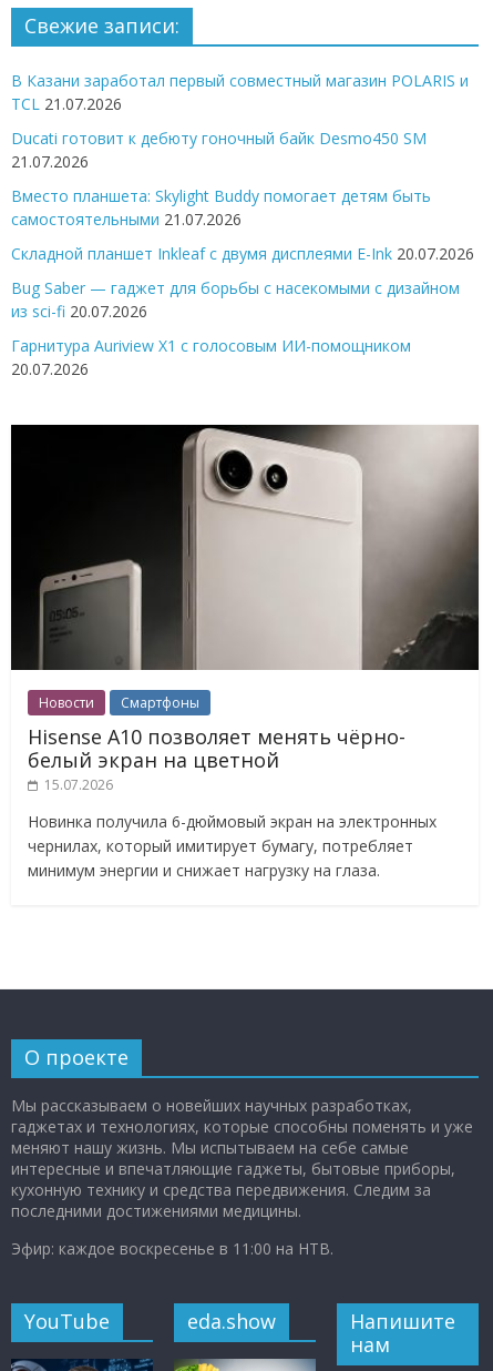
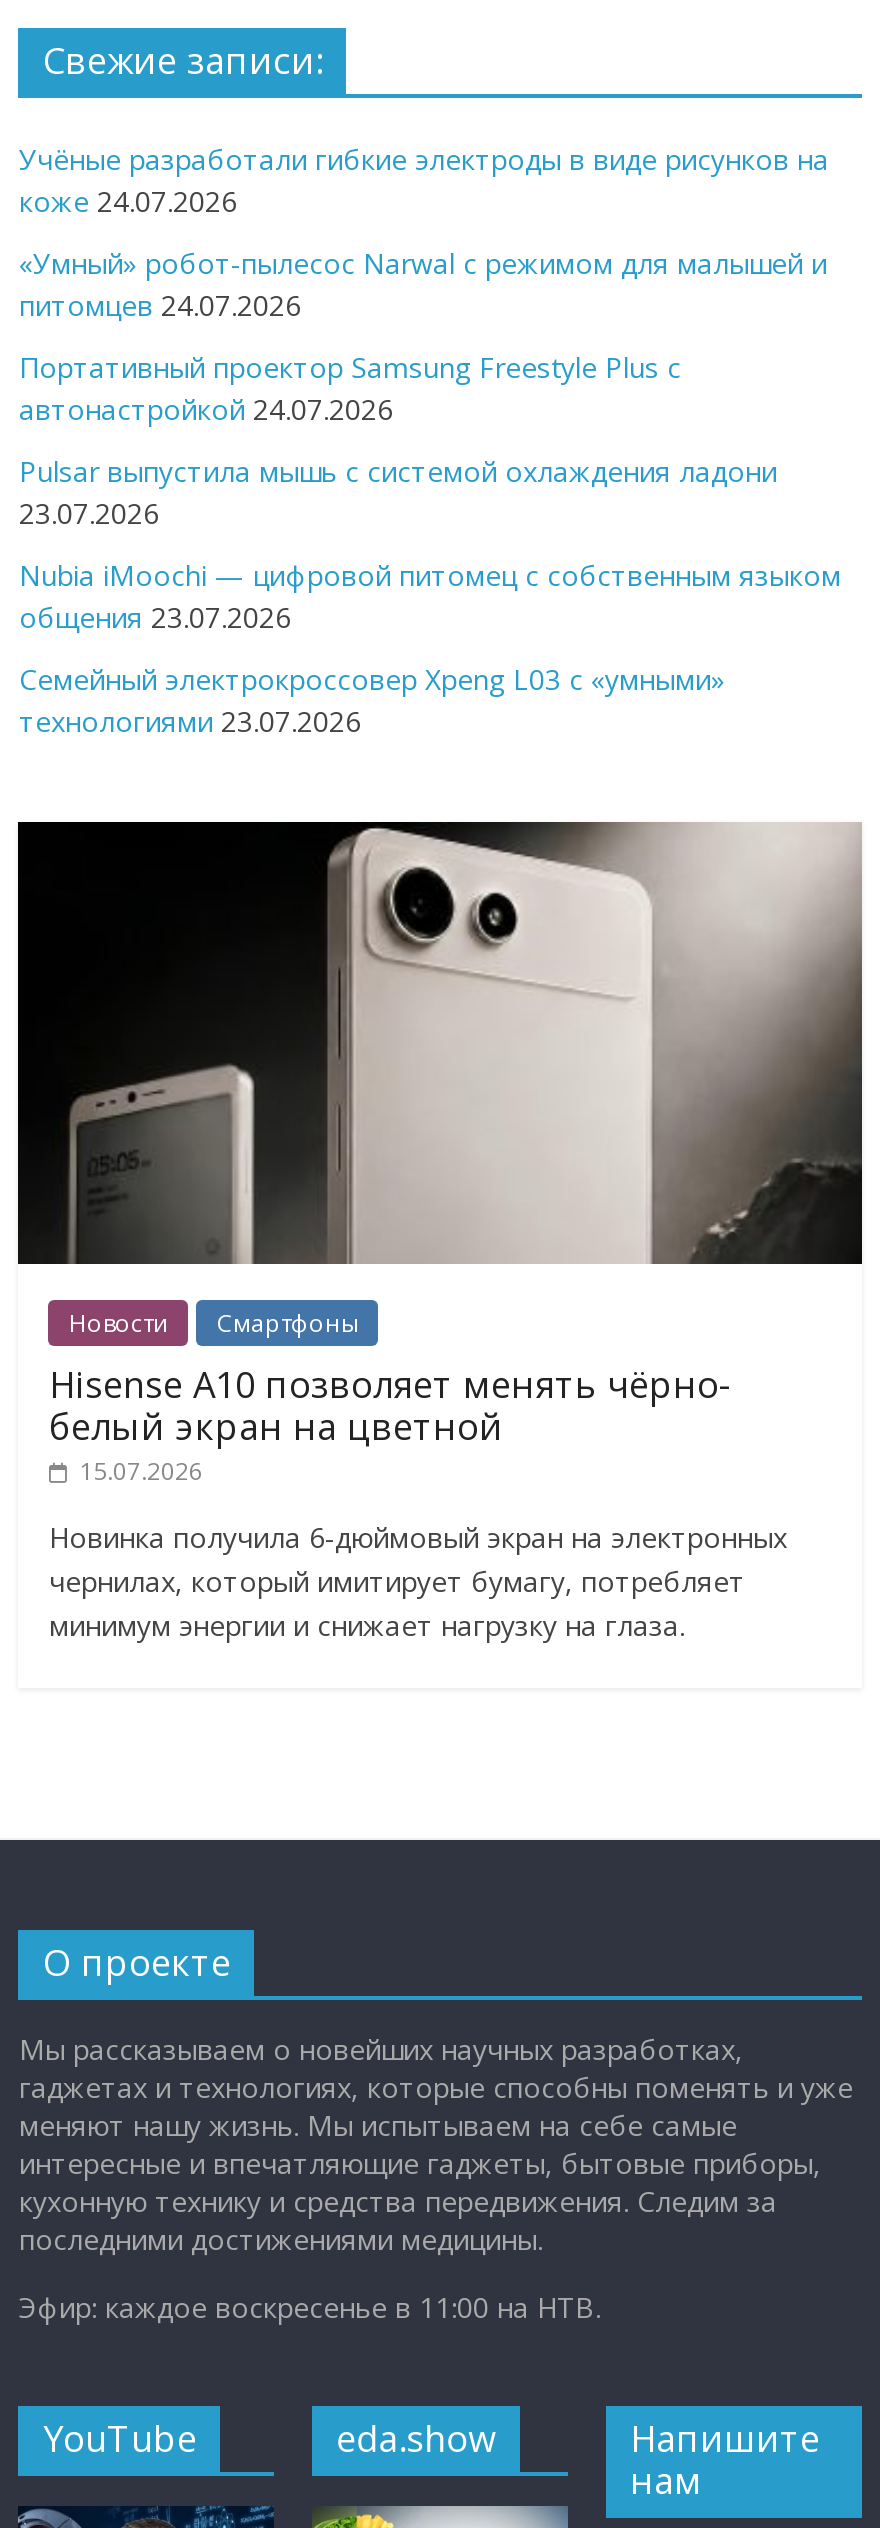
[12,70,469,114] В Казани заработал первый совместный магазин POLARIS и | TCL 21.07.2026 -> [19,140,829,220] Учёные разработали гибкие электроды в виде рисунков на | коже 24.07.2026
[12,128,427,172] Ducati готовит к дебюту гоночный байк Desmo450 SM | 21.07.2026 -> [19,244,827,324] «Умный» робот-пылесос Narwal с режимом для малышей и | питомцев 24.07.2026
[12,185,431,230] Вместо планшета: Skylight Buddy помогает детям быть | самостоятельными 21.07.2026 -> [19,348,681,428] Портативный проектор Samsung Freestyle Plus с | автонастройкой 24.07.2026
[12,243,475,264] Складной планшет Inkleaf с двумя дисплеями E-Ink 20.07.2026 -> [19,452,777,532] Pulsar выпустила мышь с системой охлаждения ладони | 23.07.2026
[12,277,460,322] Bug Saber — гаджет для борьбы с насекомыми с дизайном | из sci-fi 20.07.2026 -> [19,556,841,636] Nubia iMoochi — цифровой питомец с собственным языком | общения 23.07.2026
[12,335,411,379] Гарнитура Auriview X1 с голосовым ИИ-помощником | 20.07.2026 -> [19,660,725,740] Семейный электрокроссовер Xpeng L03 с «умными» | технологиями 23.07.2026

